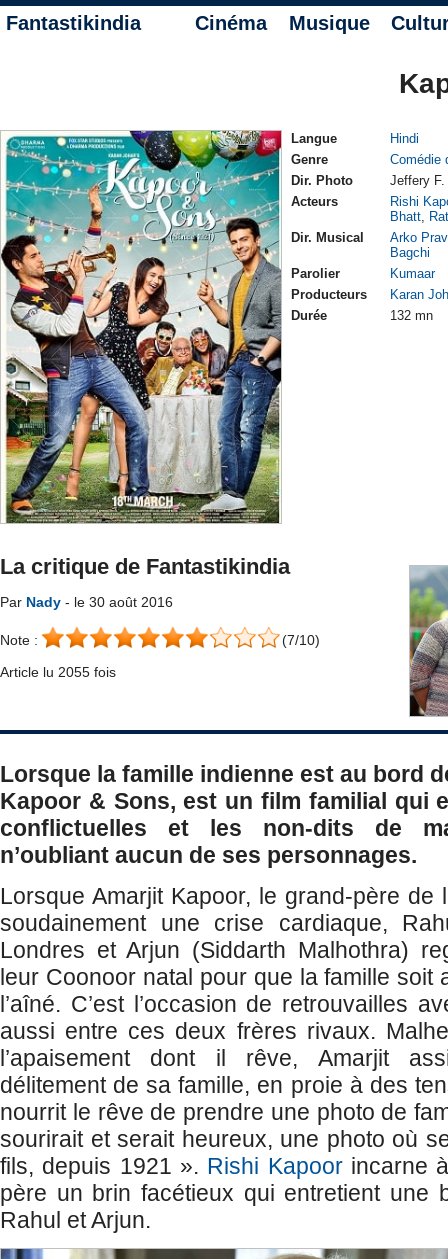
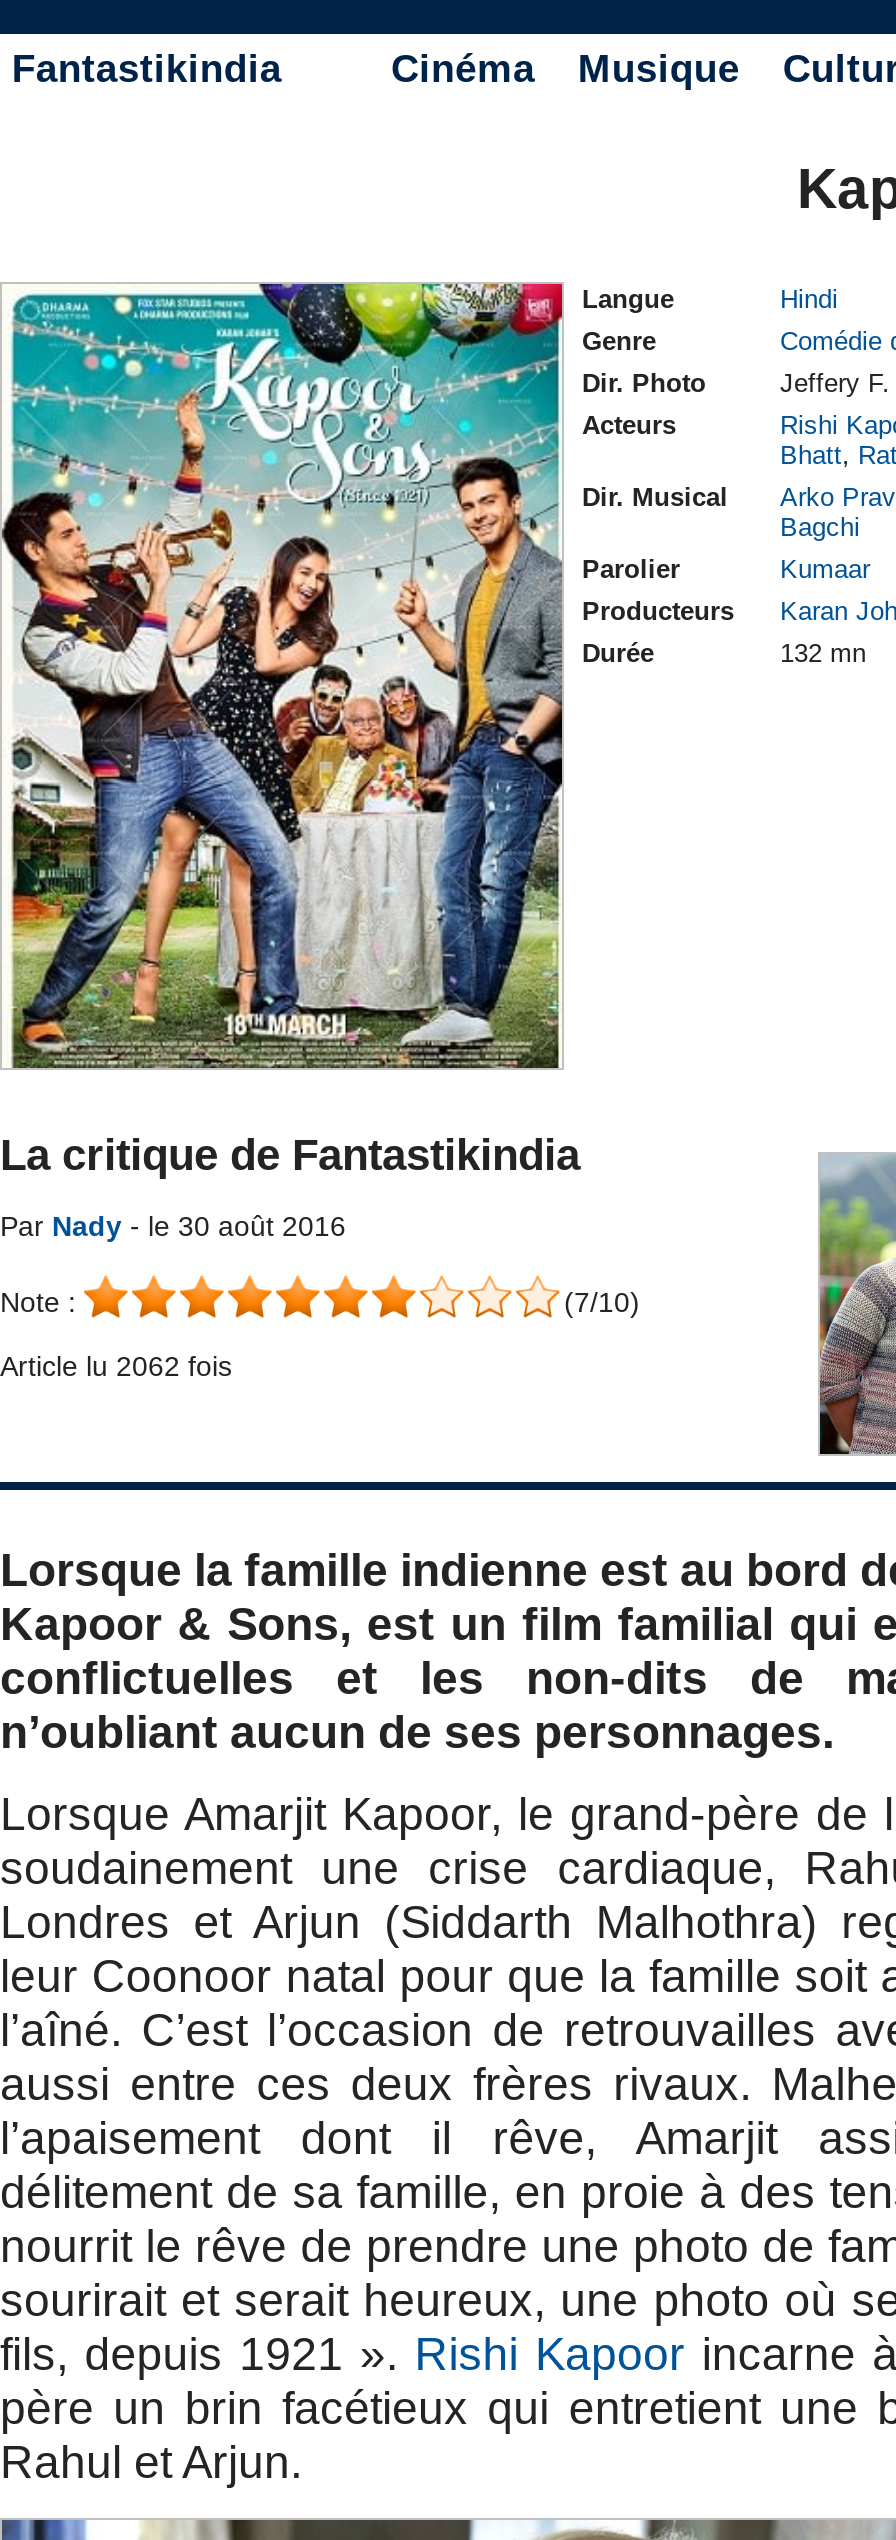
[0,664,116,680] Article lu 2055 fois -> [0,1351,232,1383] Article lu 2062 fois

